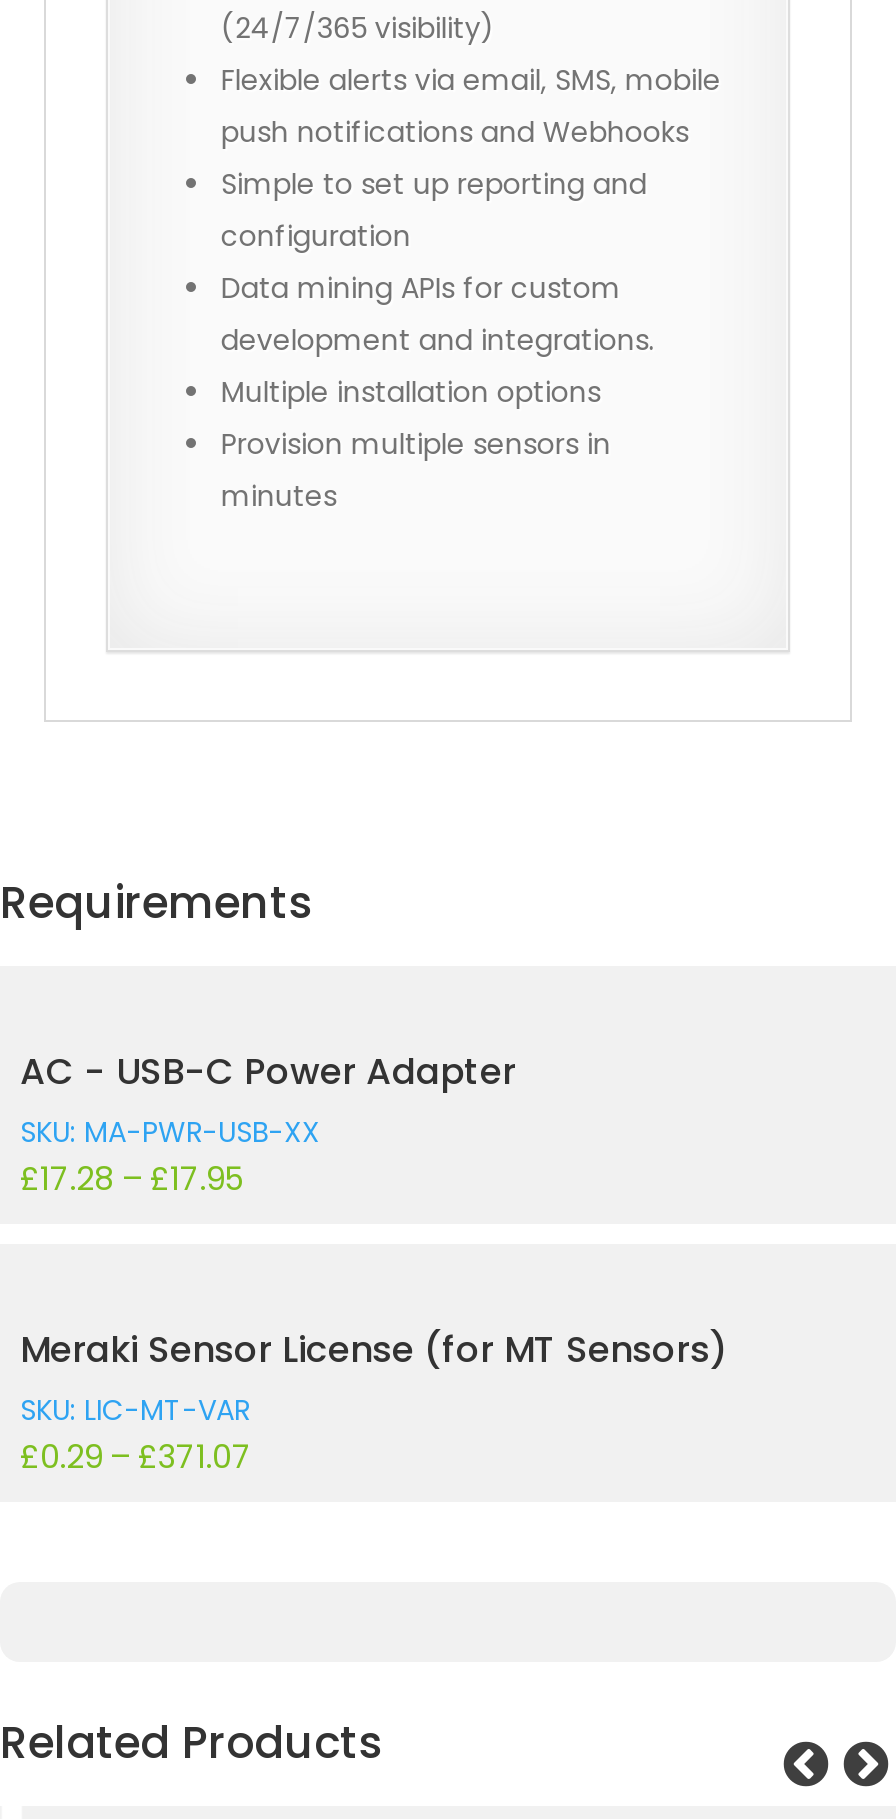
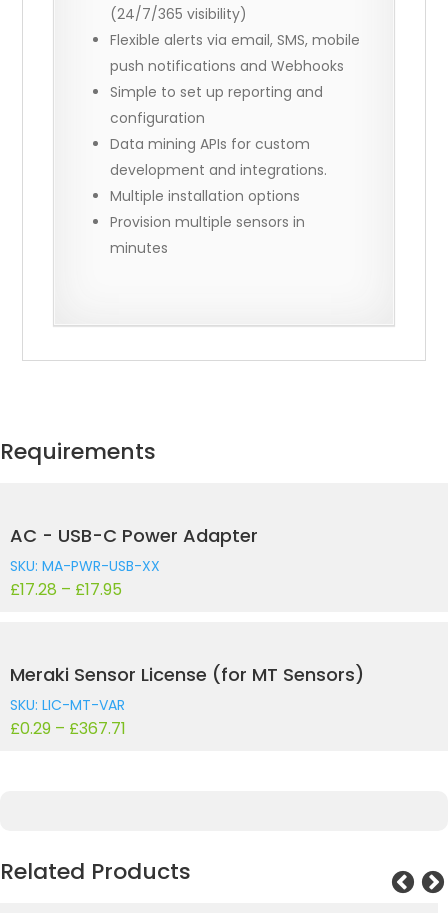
[20,1435,252,1481] £0.29 – £371.07 -> [10,717,126,740] £0.29 – £367.71

